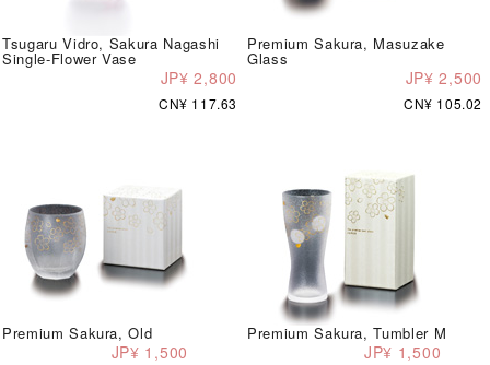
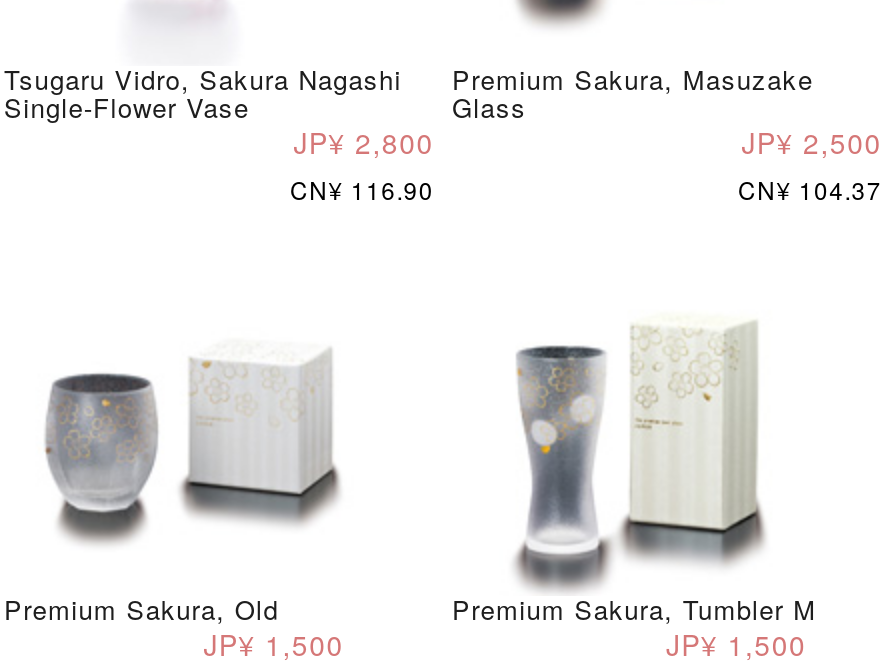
[159,93,237,112] CN¥ 117.63 -> [290,171,434,205] CN¥ 116.90
[404,93,482,112] CN¥ 105.02 -> [738,171,882,205] CN¥ 104.37

